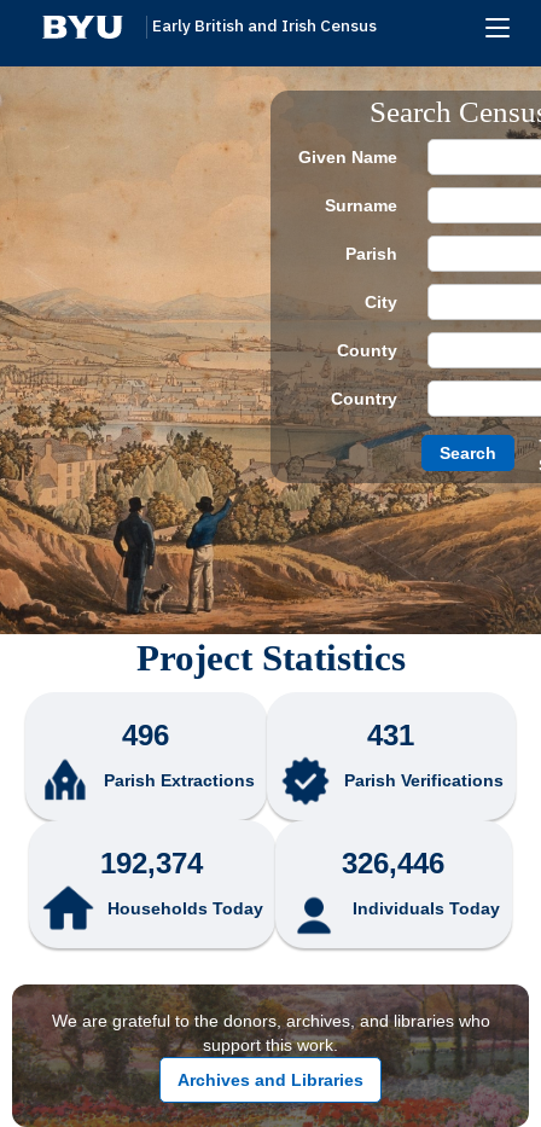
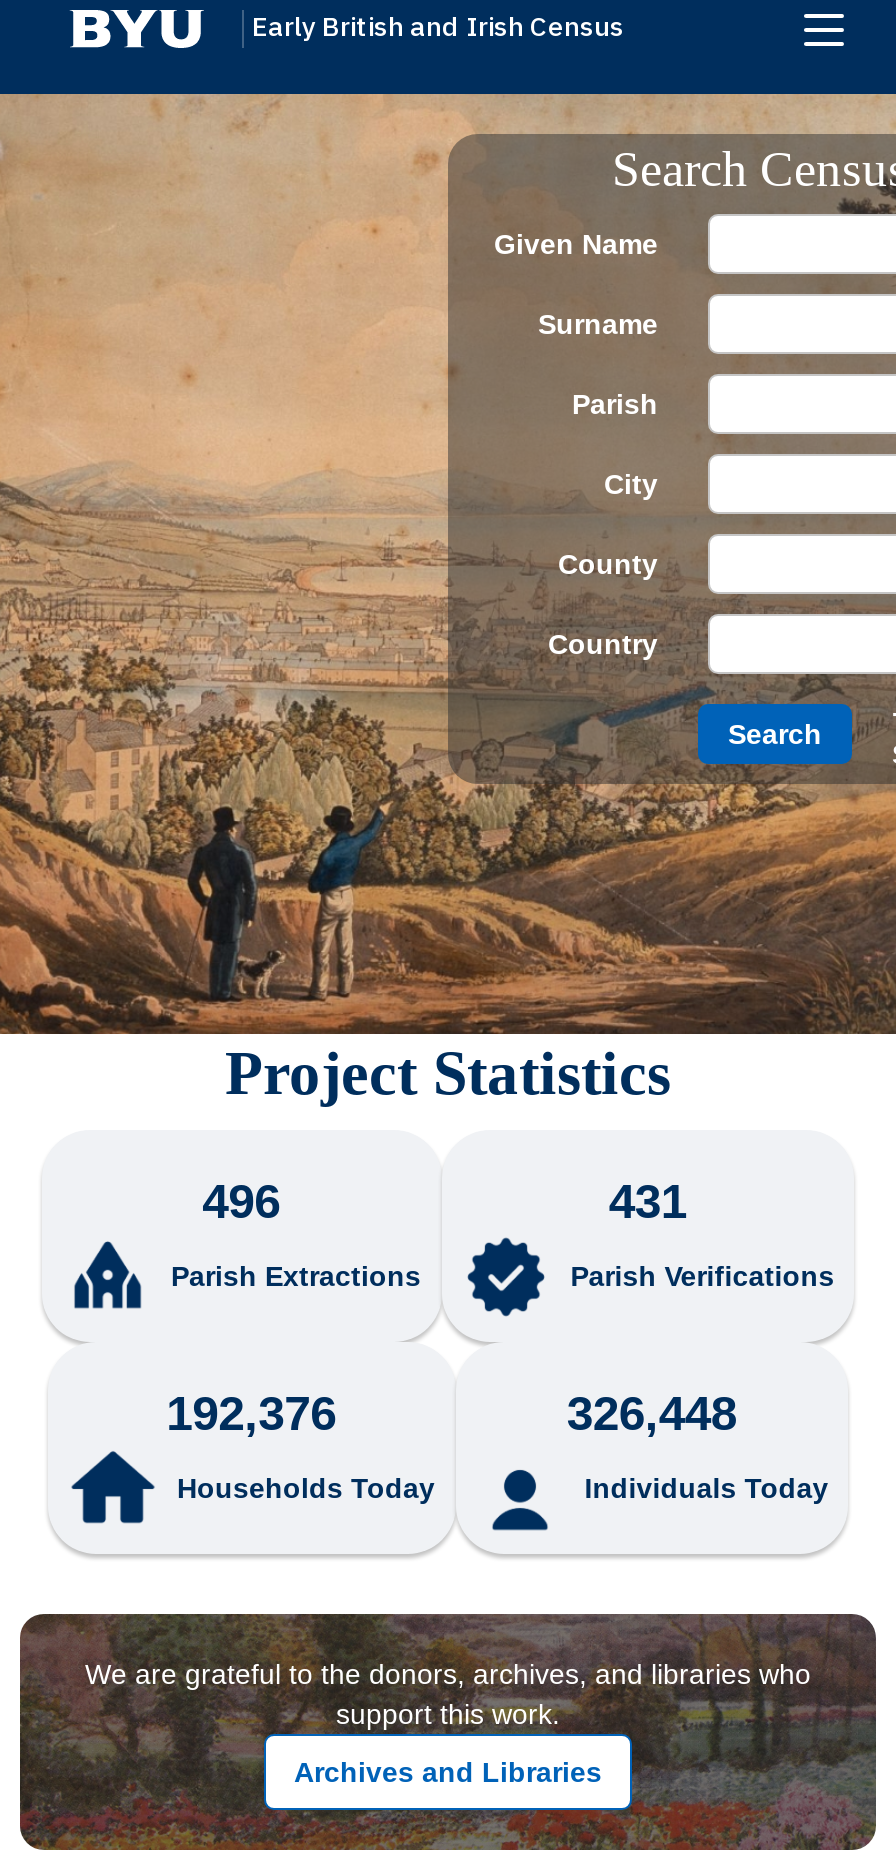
[100,847,203,879] 192,374 -> [166,1386,336,1440] 192,376
[342,847,445,879] 326,446 -> [567,1386,737,1440] 326,448

